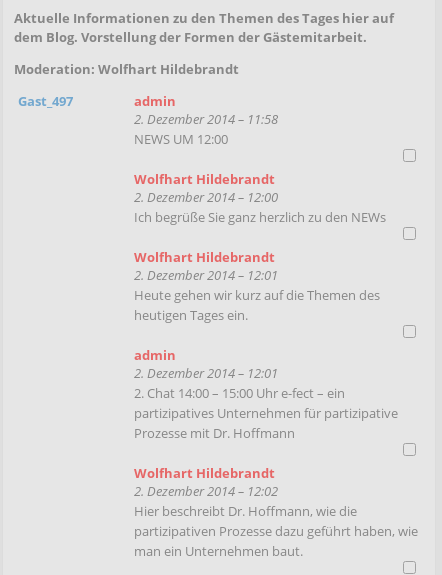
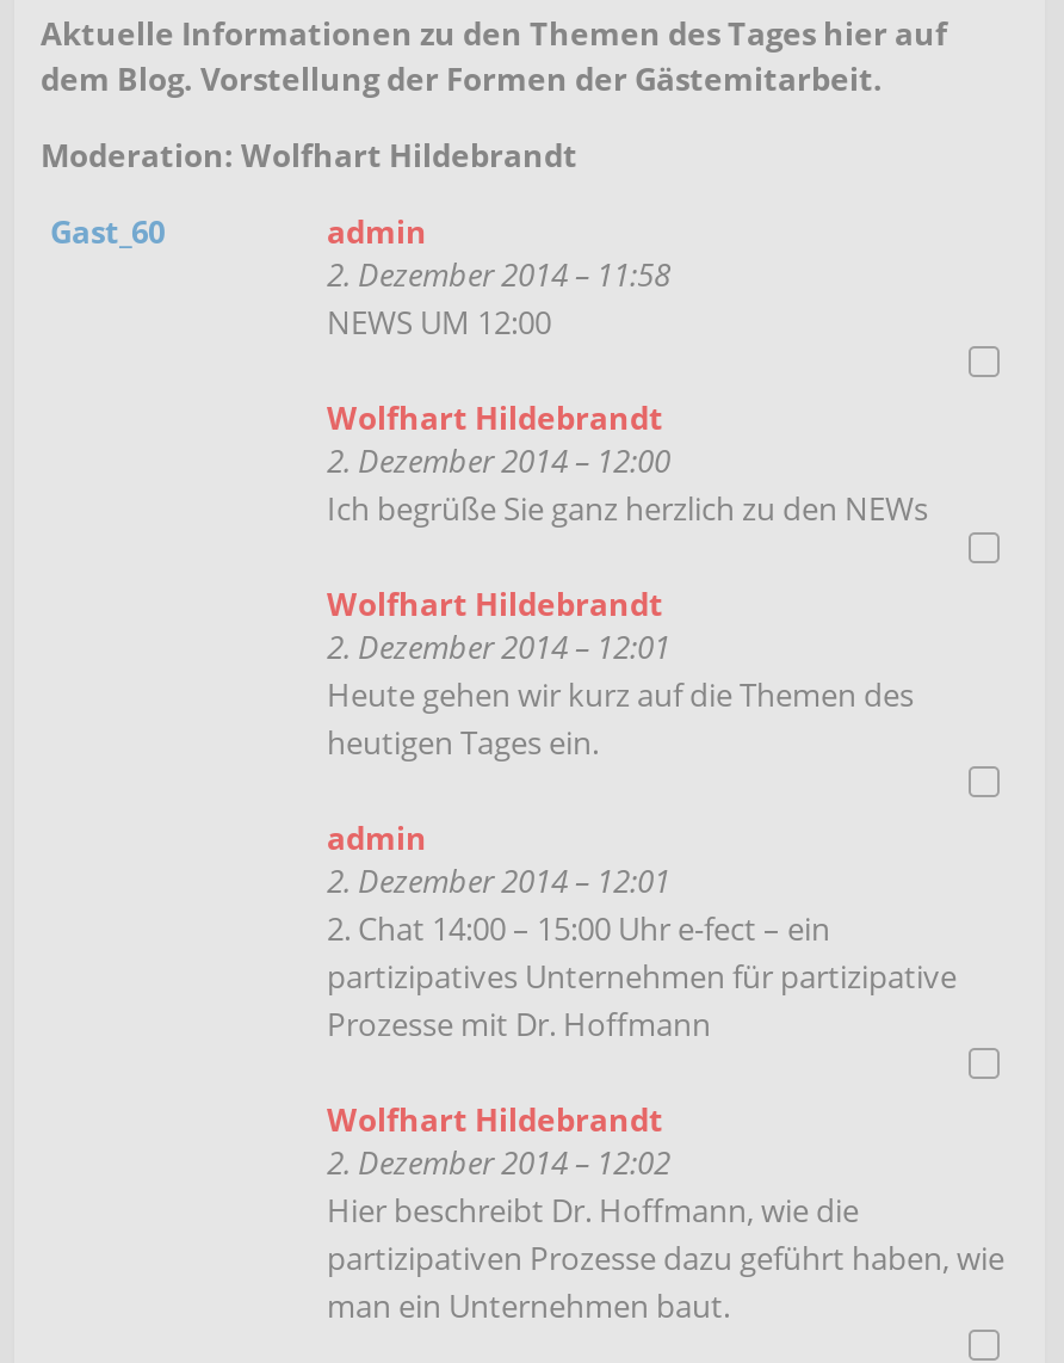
[18,92,73,110] Gast_497 -> [50,209,165,252] Gast_60

